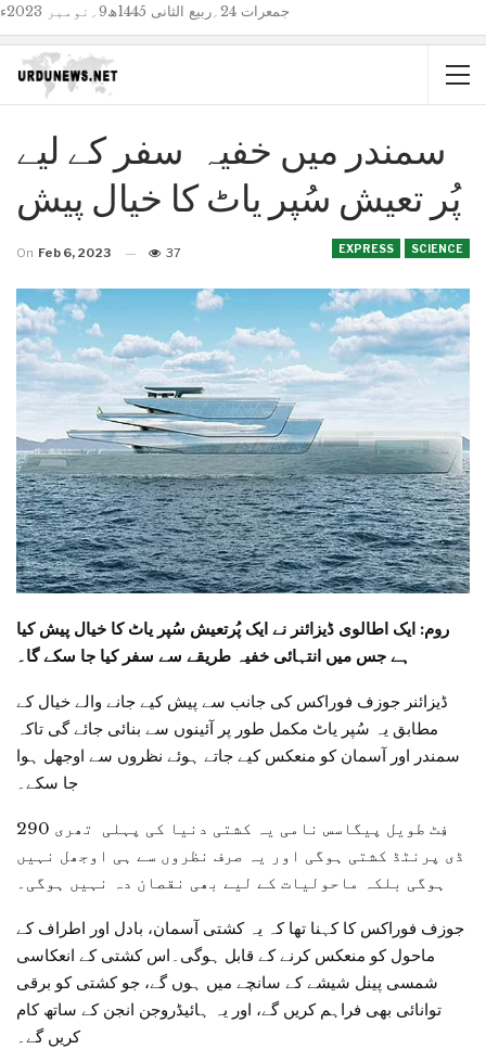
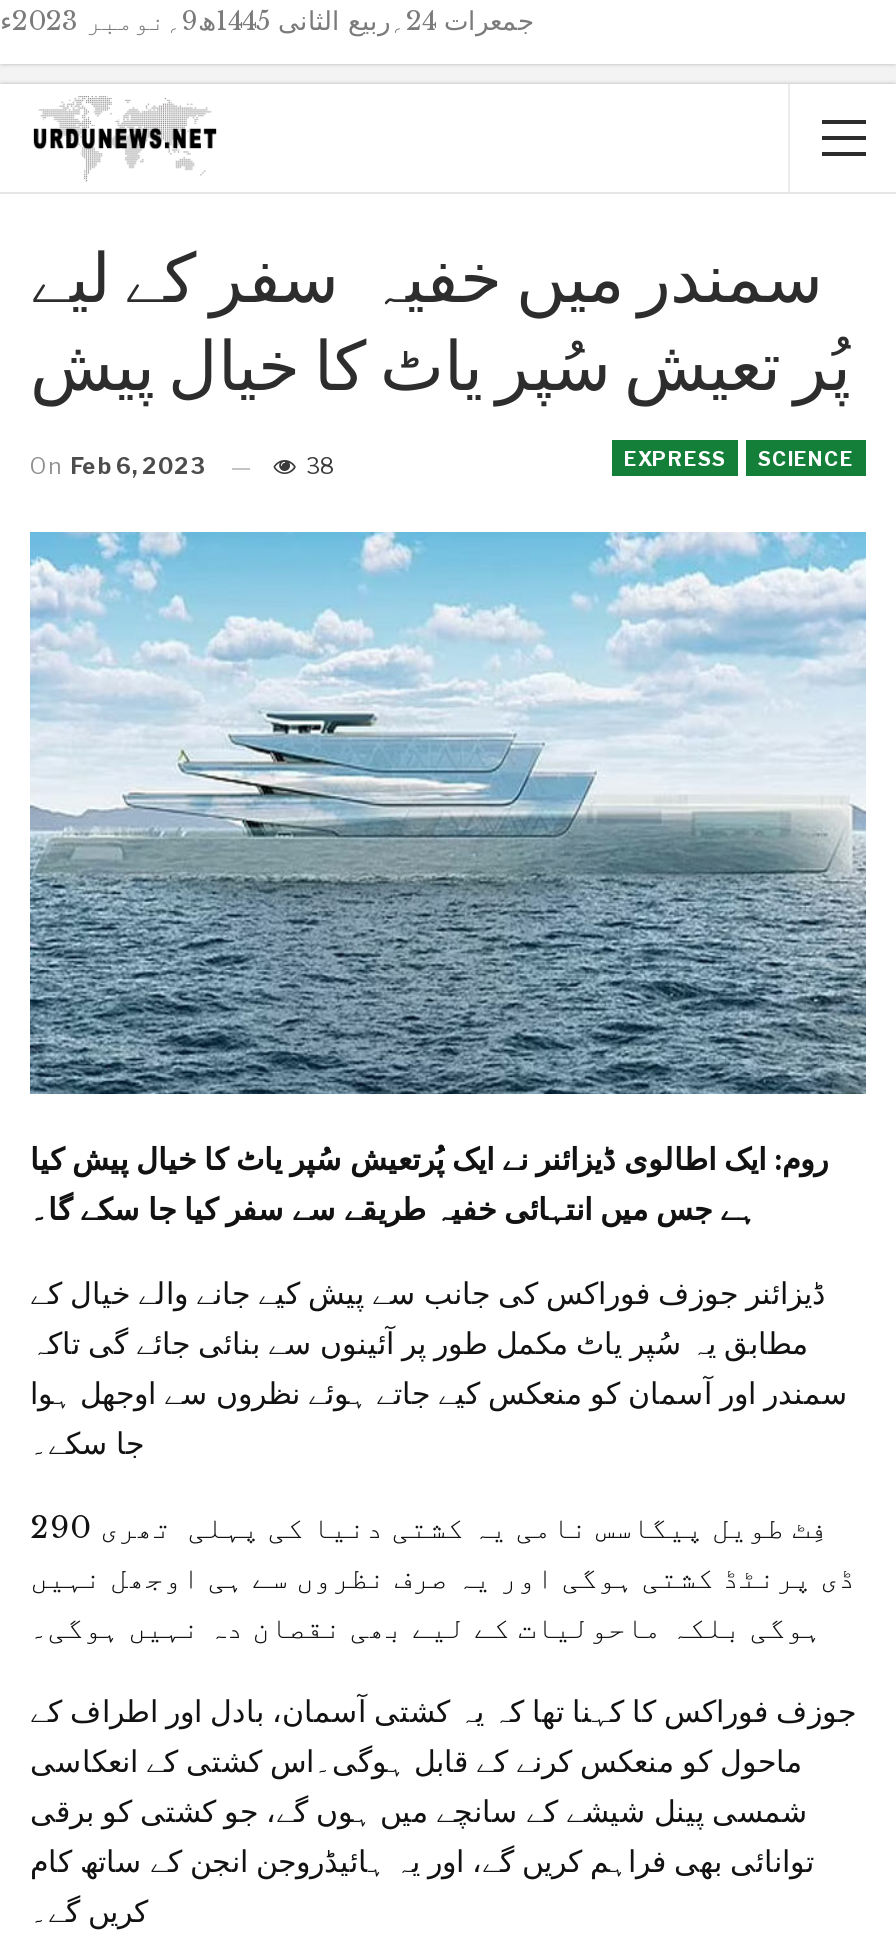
[164,245,181,260] 37 -> [302,452,336,480] 38

